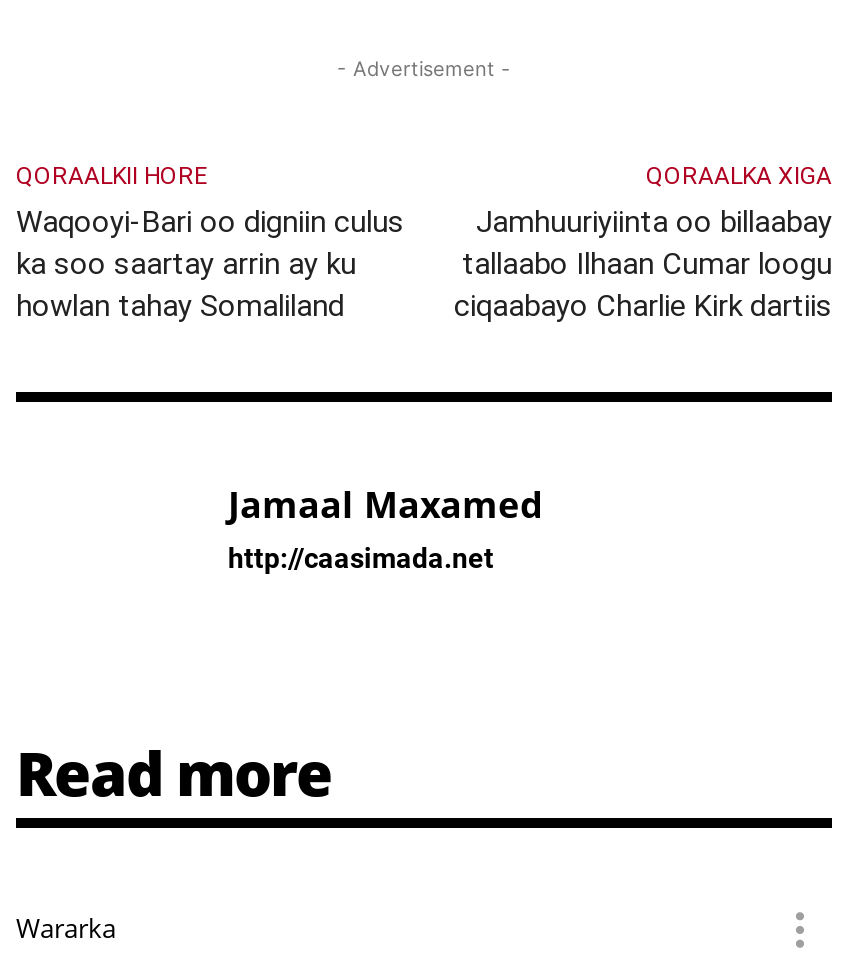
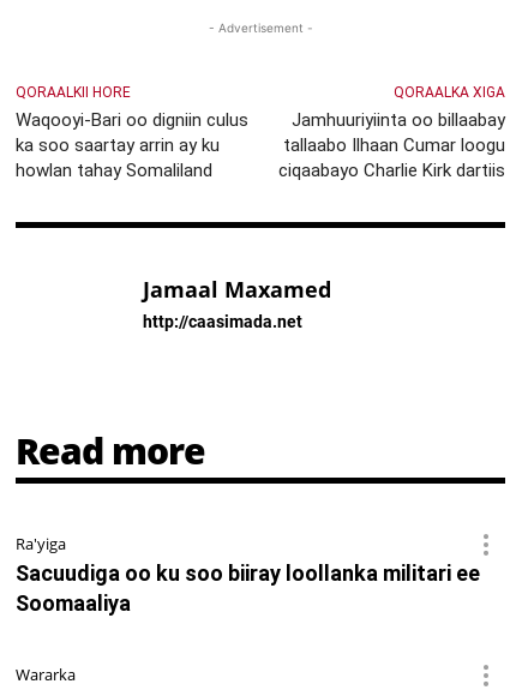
none -> [16,533,480,616] Ra'yiga | Sacuudiga oo ku soo biiray loollanka militari ee | Soomaaliya

